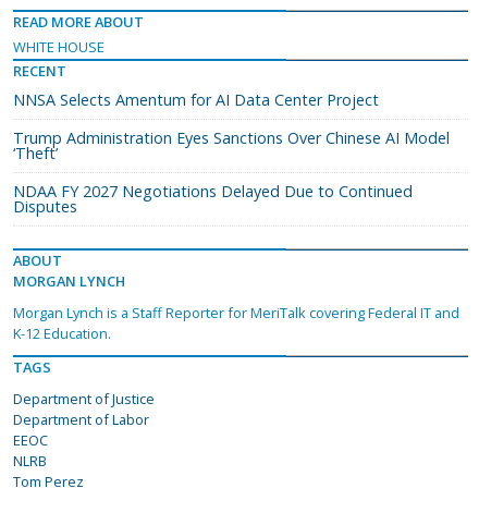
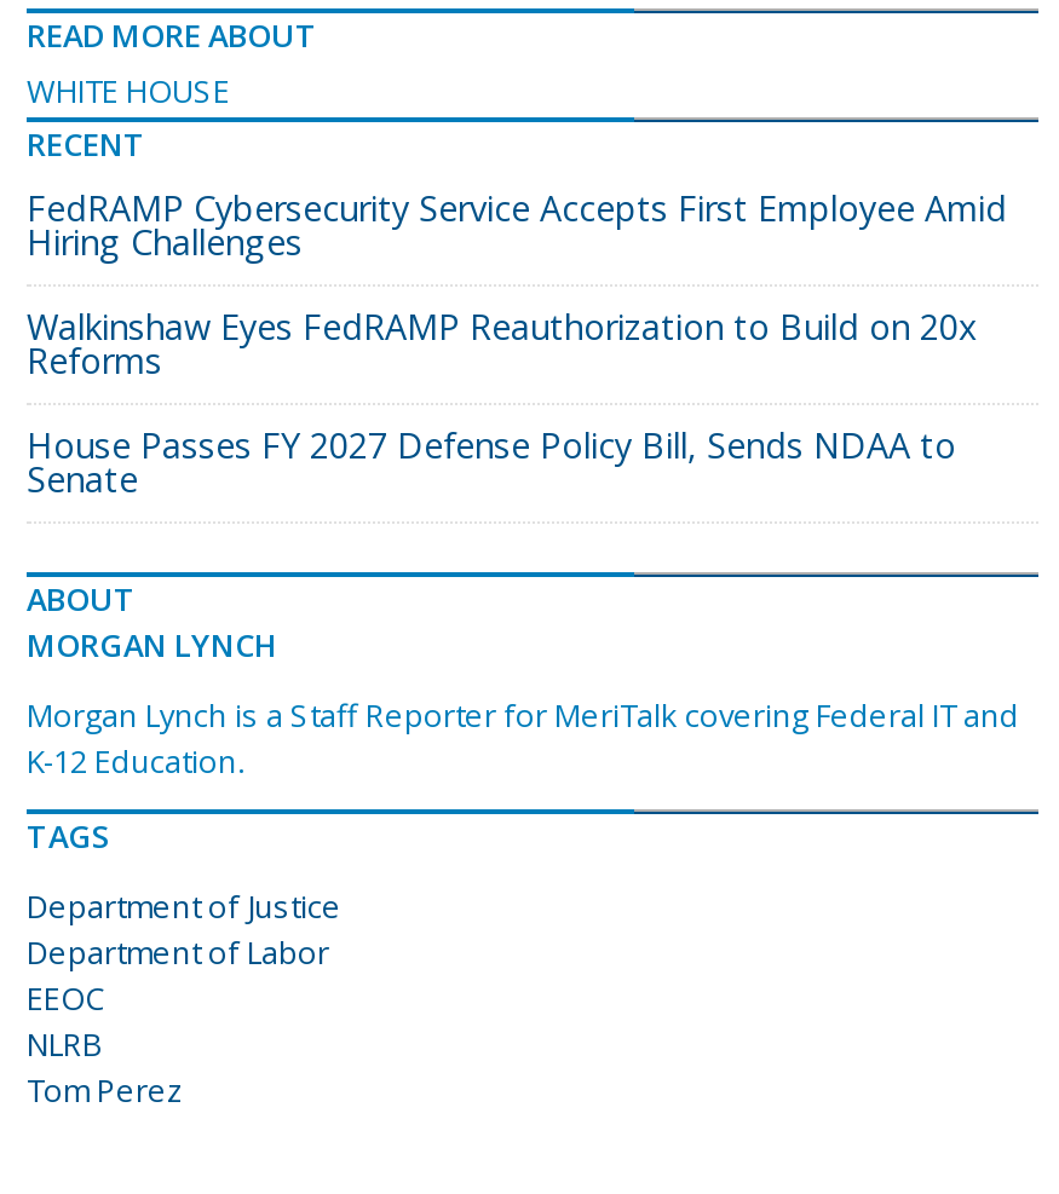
[13,89,379,110] NNSA Selects Amentum for AI Data Center Project -> [27,185,1007,265] FedRAMP Cybersecurity Service Accepts First Employee Amid | Hiring Challenges
[13,128,450,163] Trump Administration Eyes Sanctions Over Chinese AI Model | ‘Theft’ -> [27,304,978,384] Walkinshaw Eyes FedRAMP Reauthorization to Build on 20x | Reforms
[13,181,413,217] NDAA FY 2027 Negotiations Delayed Due to Continued | Disputes -> [27,422,956,502] House Passes FY 2027 Defense Policy Bill, Sends NDAA to | Senate

